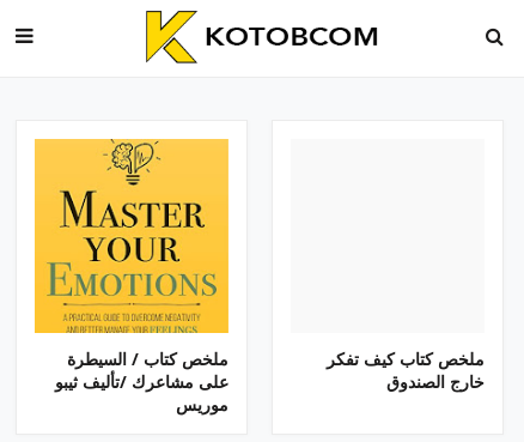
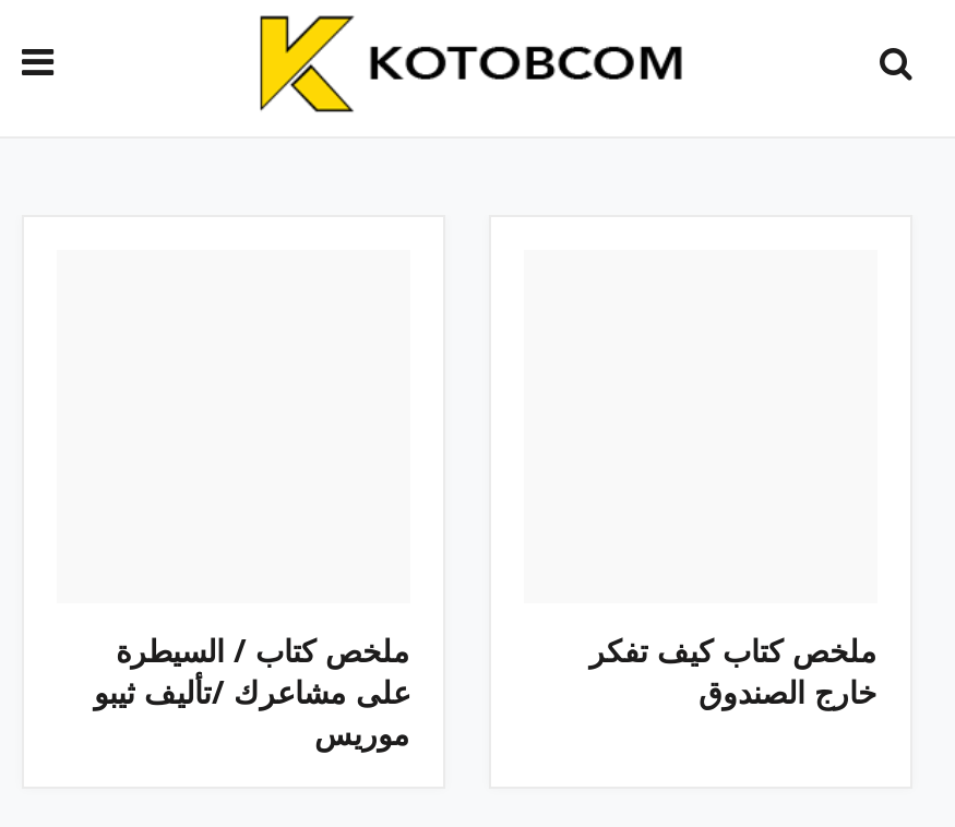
[33,138,230,334] [image] -> none

